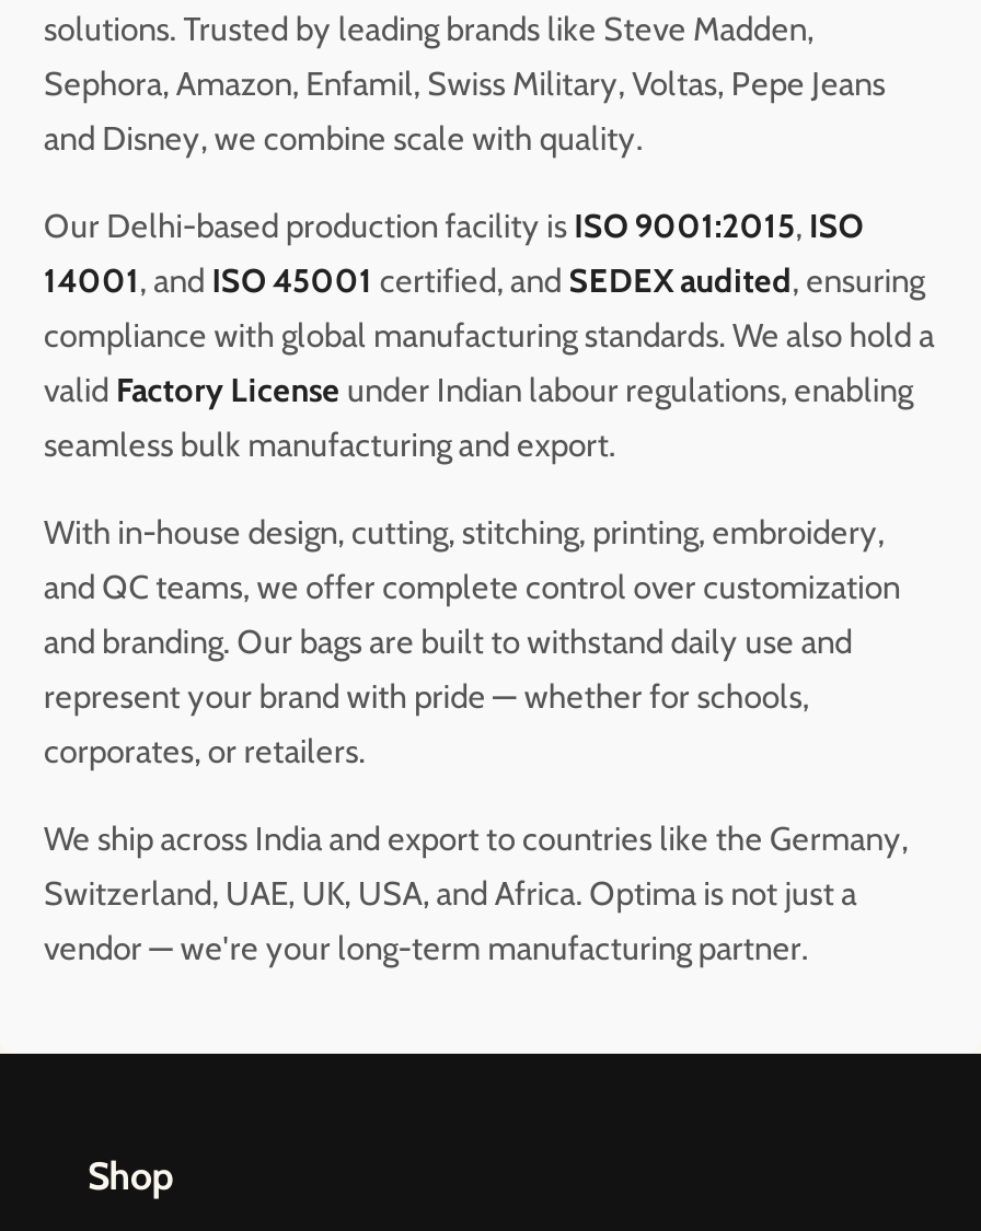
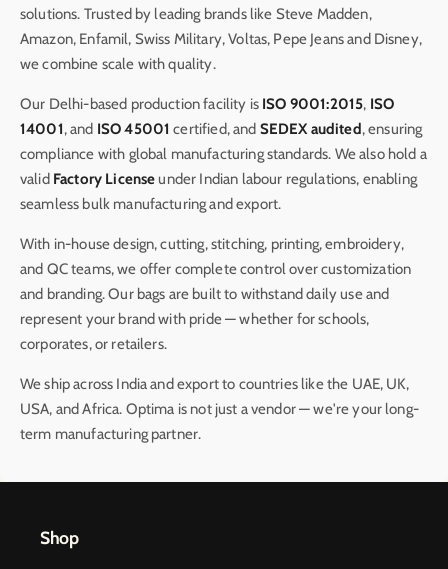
[44,64,886,158] Sephora, Amazon, Enfamil, Swiss Military, Voltas, Pepe Jeans | and Disney, we combine scale with quality. -> [20,30,422,73] Amazon, Enfamil, Swiss Military, Voltas, Pepe Jeans and Disney, | we combine scale with quality.
[44,819,908,968] We ship across India and export to countries like the Germany, | Switzerland, UAE, UK, USA, and Africa. Optima is not just a | vendor — we're your long-term manufacturing partner. -> [20,375,419,443] We ship across India and export to countries like the UAE, UK, | USA, and Africa. Optima is not just a vendor — we're your long- | term manufacturing partner.

